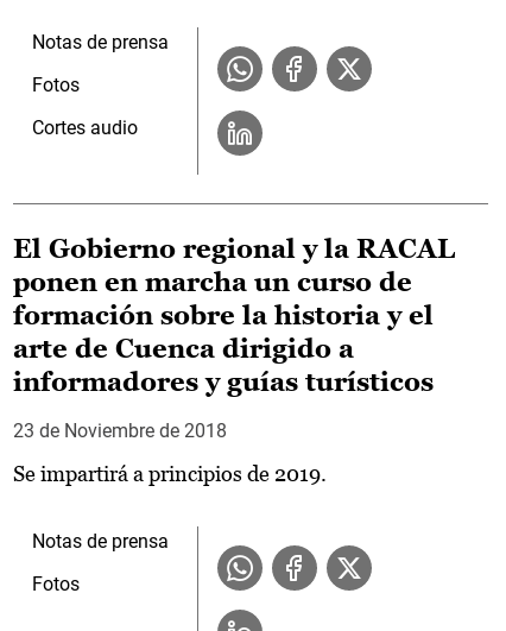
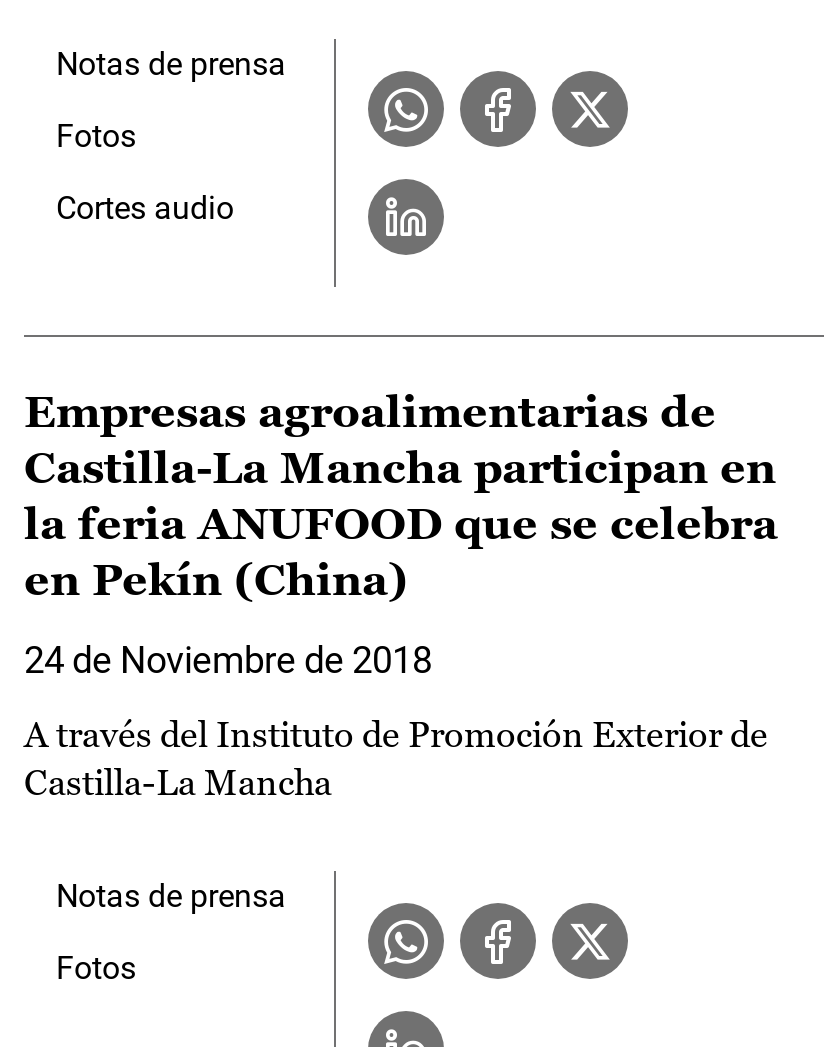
[13,234,455,397] El Gobierno regional y la RACAL | ponen en marcha un curso de | formación sobre la historia y el | arte de Cuenca dirigido a | informadores y guías turísticos -> [24,387,778,605] Empresas agroalimentarias de | Castilla-La Mancha participan en | la feria ANUFOOD que se celebra | en Pekín (China)
[13,420,227,442] 23 de Noviembre de 2018 -> [24,639,432,681] 24 de Noviembre de 2018
[13,461,327,486] Se impartirá a principios de 2019. -> [24,713,768,803] A través del Instituto de Promoción Exterior de | Castilla-La Mancha

